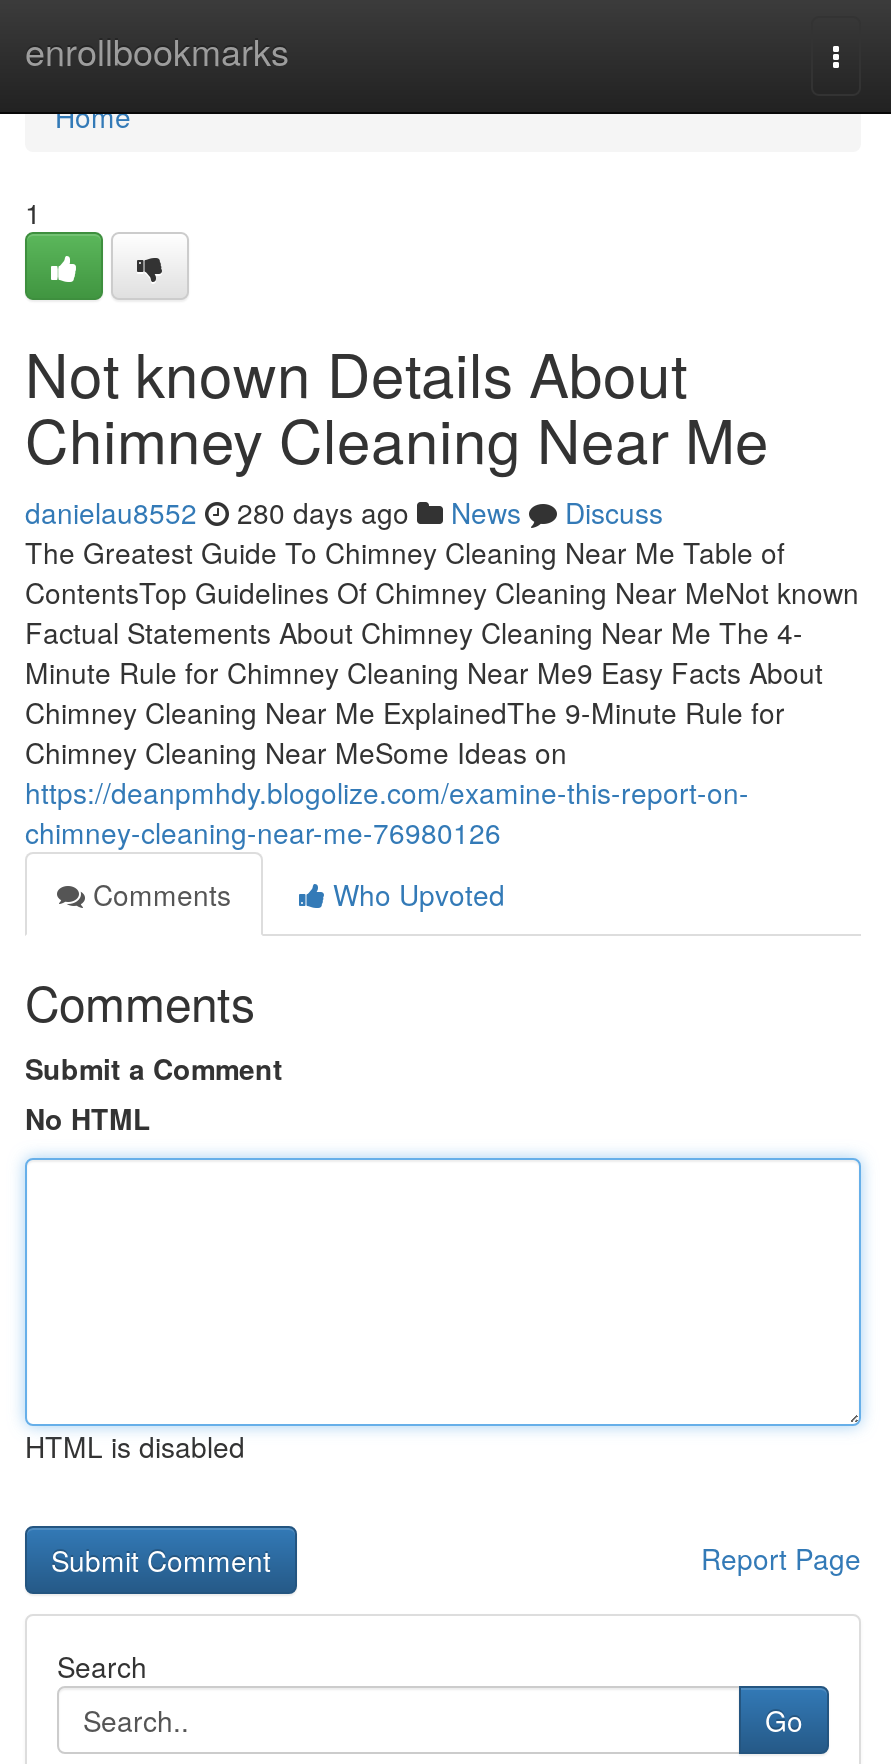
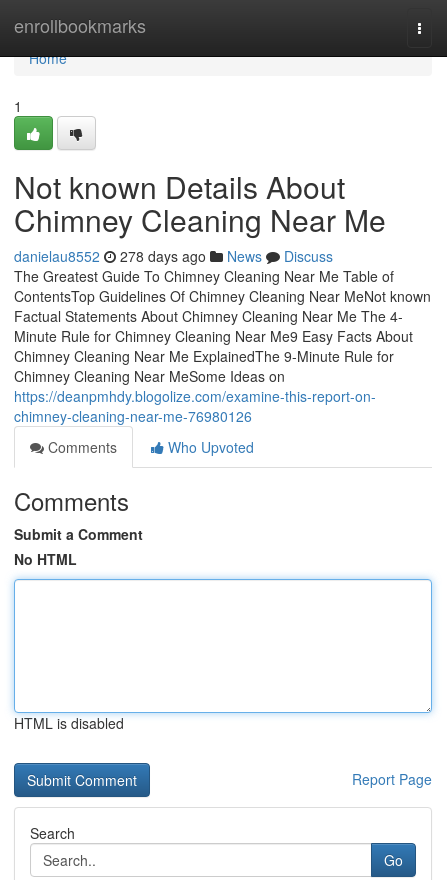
[25,492,663,532] danielau8552 280 days ago News Discuss -> [14,246,333,266] danielau8552 278 days ago News Discuss

